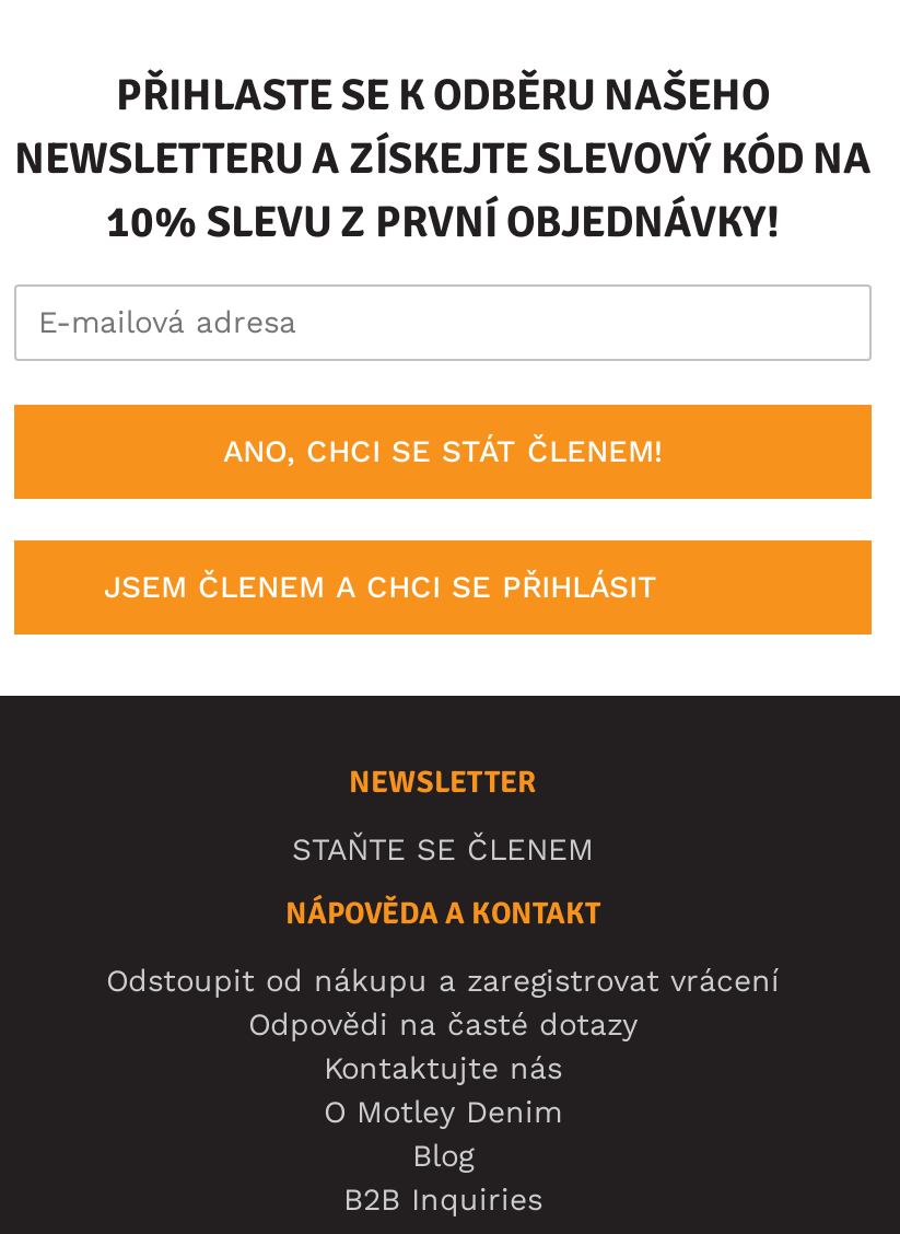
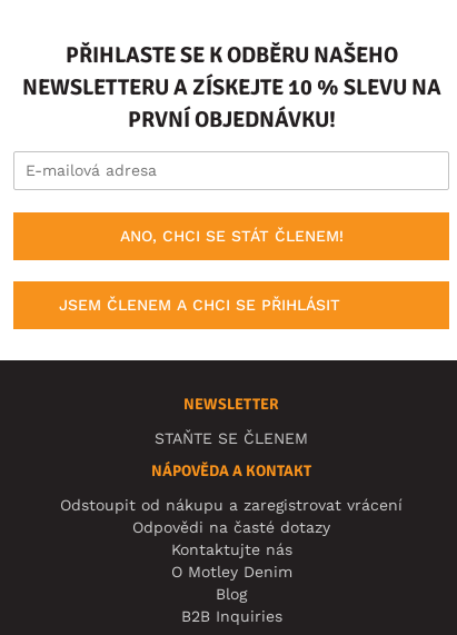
[14,130,872,249] NEWSLETTERU A ZÍSKEJTE SLEVOVÝ KÓD NA | 10% SLEVU Z PRVNÍ OBJEDNÁVKY! -> [22,73,441,133] NEWSLETTERU A ZÍSKEJTE 10 % SLEVU NA | PRVNÍ OBJEDNÁVKU!

